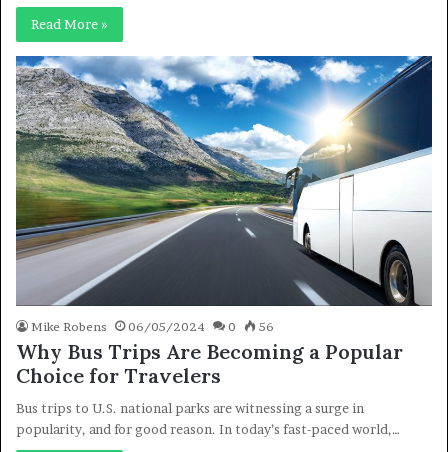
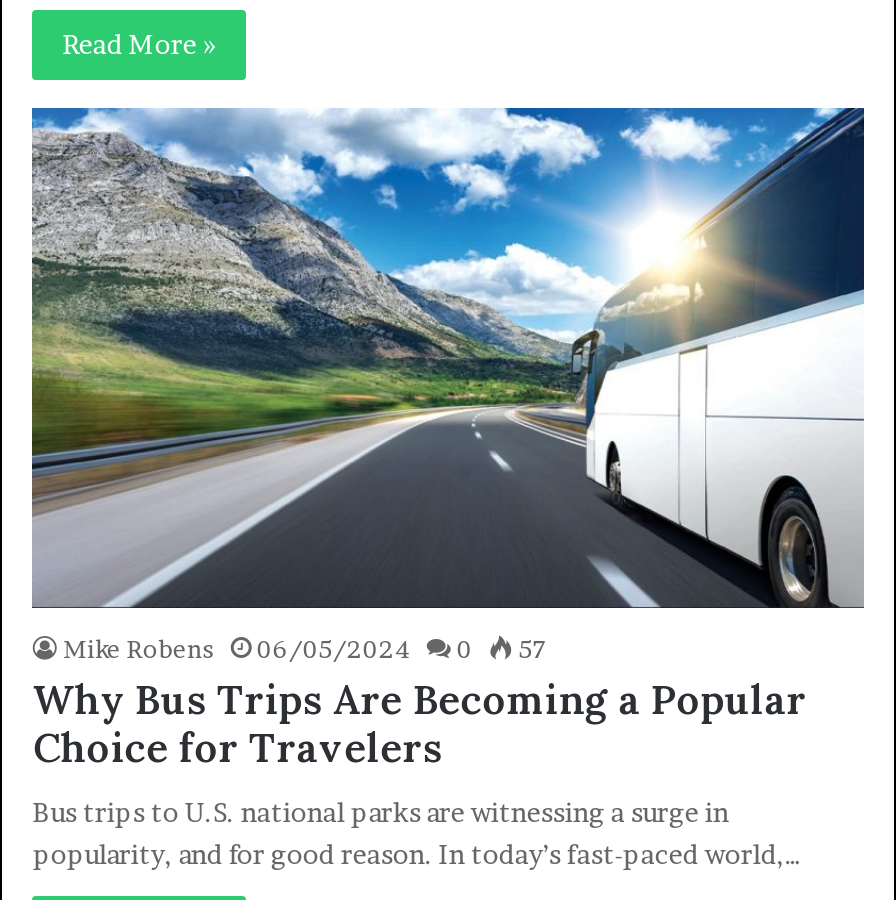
[31,319,274,334] Mike Robens 06/05/2024 0 56 -> [63,635,547,665] Mike Robens 06/05/2024 0 57

